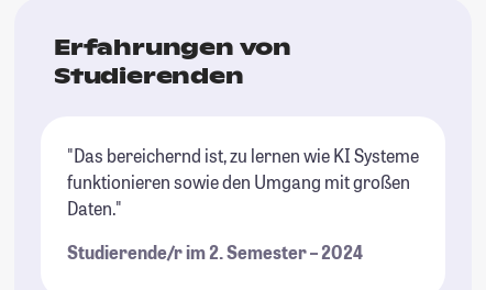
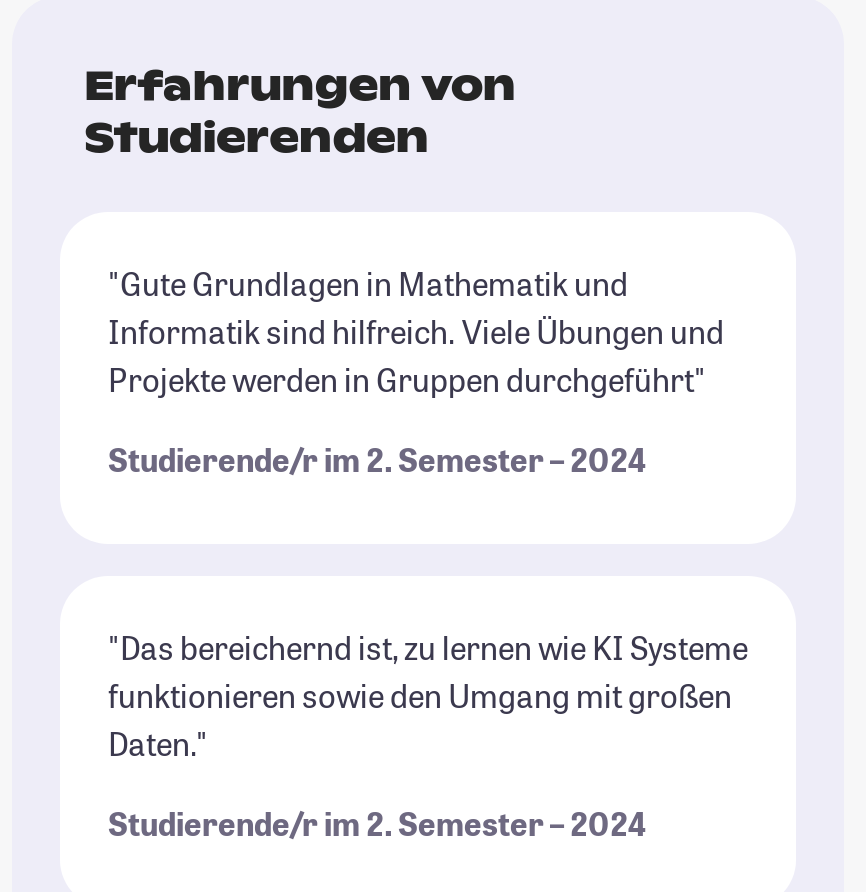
none -> [108,263,724,481] "Gute Grundlagen in Mathematik und | Informatik sind hilfreich. Viele Übungen und | Projekte werden in Gruppen durchgeführt" | Studierende/r im 2. Semester – 2024

